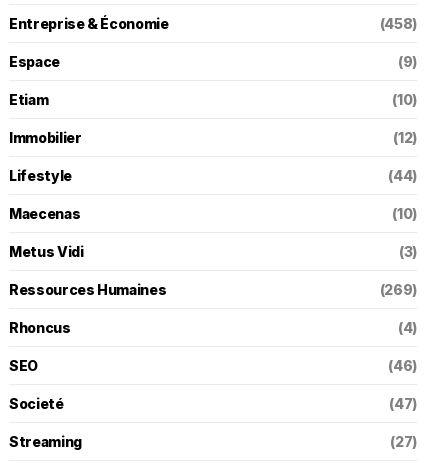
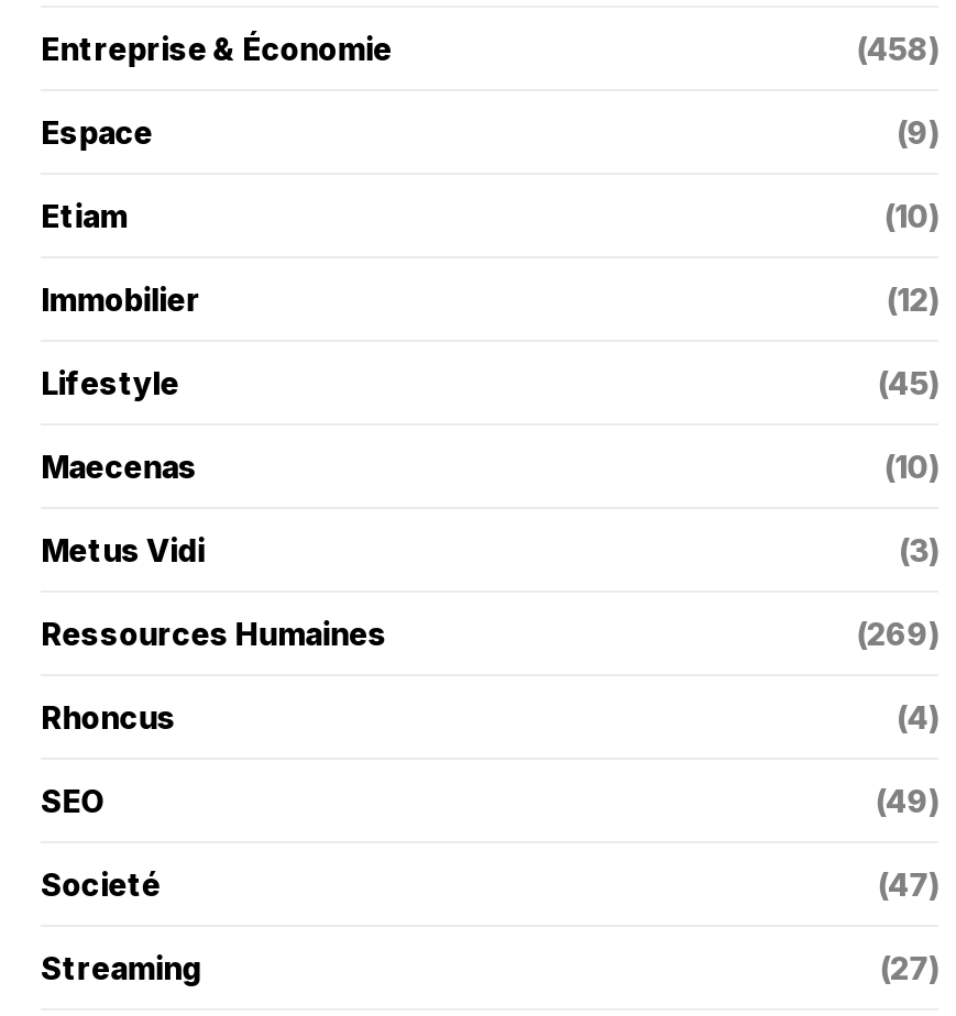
[388,167,417,184] (44) -> [878,363,938,401] (45)
[388,357,417,374] (46) -> [875,781,938,819] (49)

